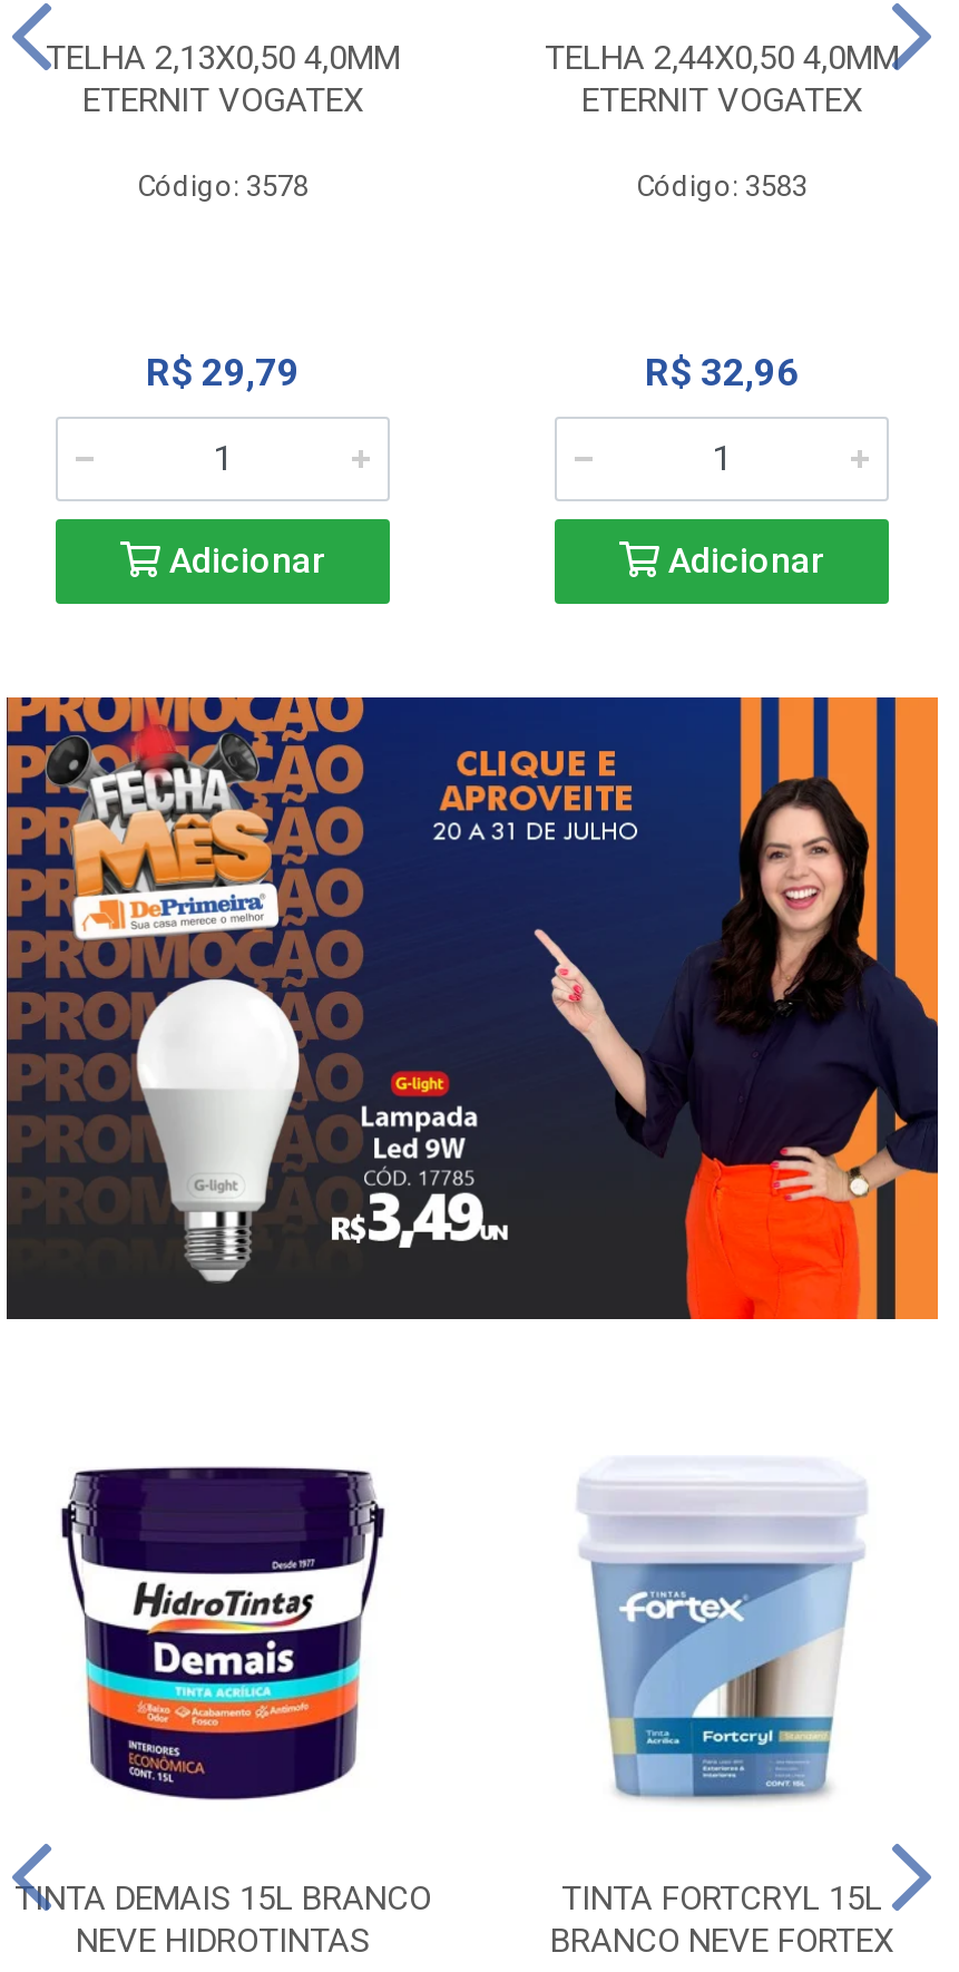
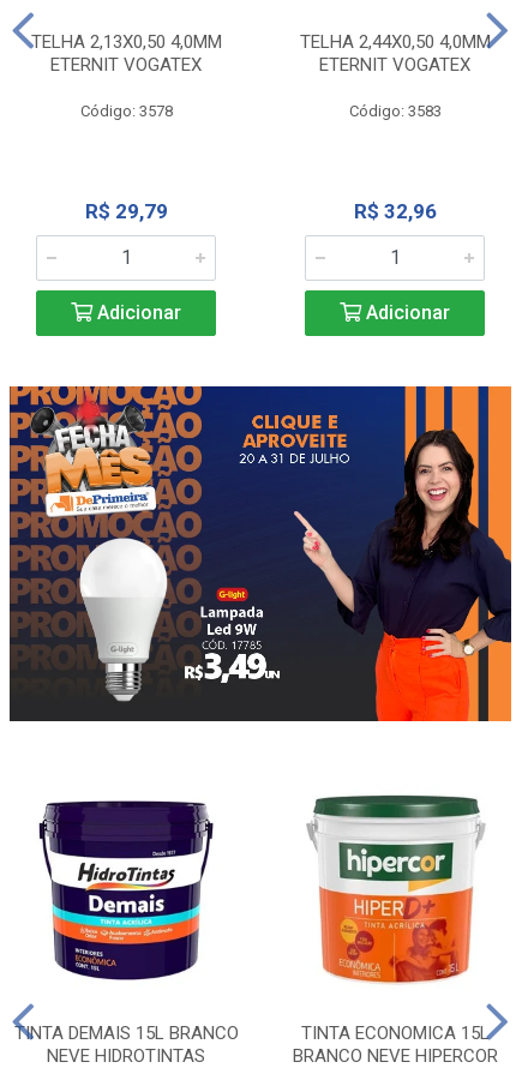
[559,1457,887,1918] [image] | TINTA FORTCRYL 15L -> [301,794,489,1044] [image] | TINTA ECONOMICA 15L
[550,1920,893,1960] BRANCO NEVE FORTEX -> [292,1045,497,1066] BRANCO NEVE HIPERCOR

